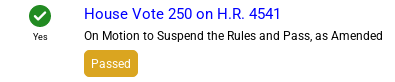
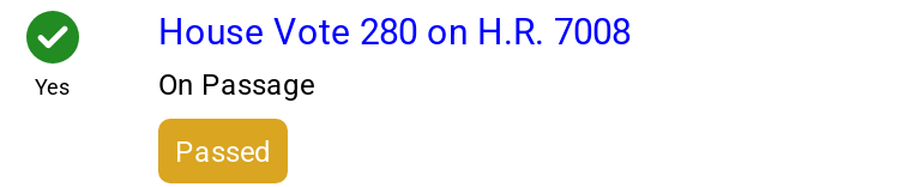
[84,5,383,43] House Vote 250 on H.R. 4541 | On Motion to Suspend the Rules and Pass, as Amended -> [158,12,631,103] House Vote 280 on H.R. 7008 | On Passage

